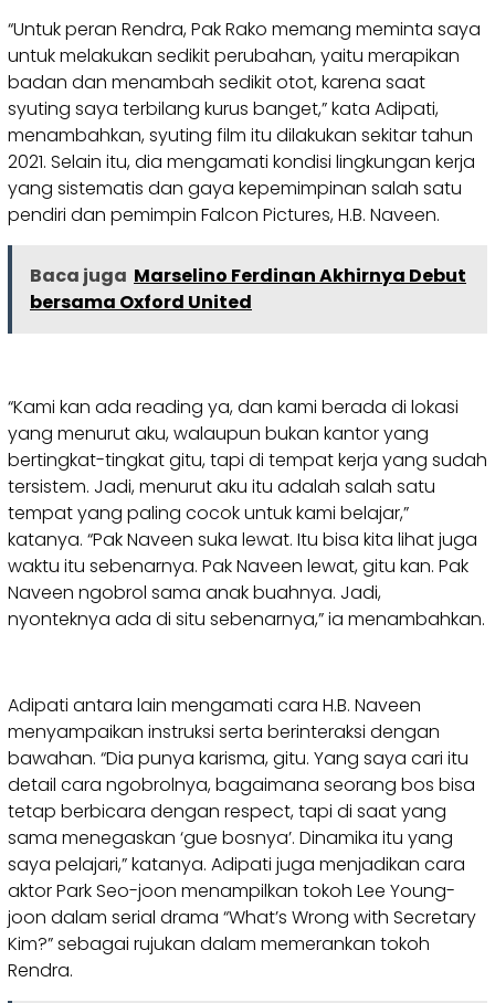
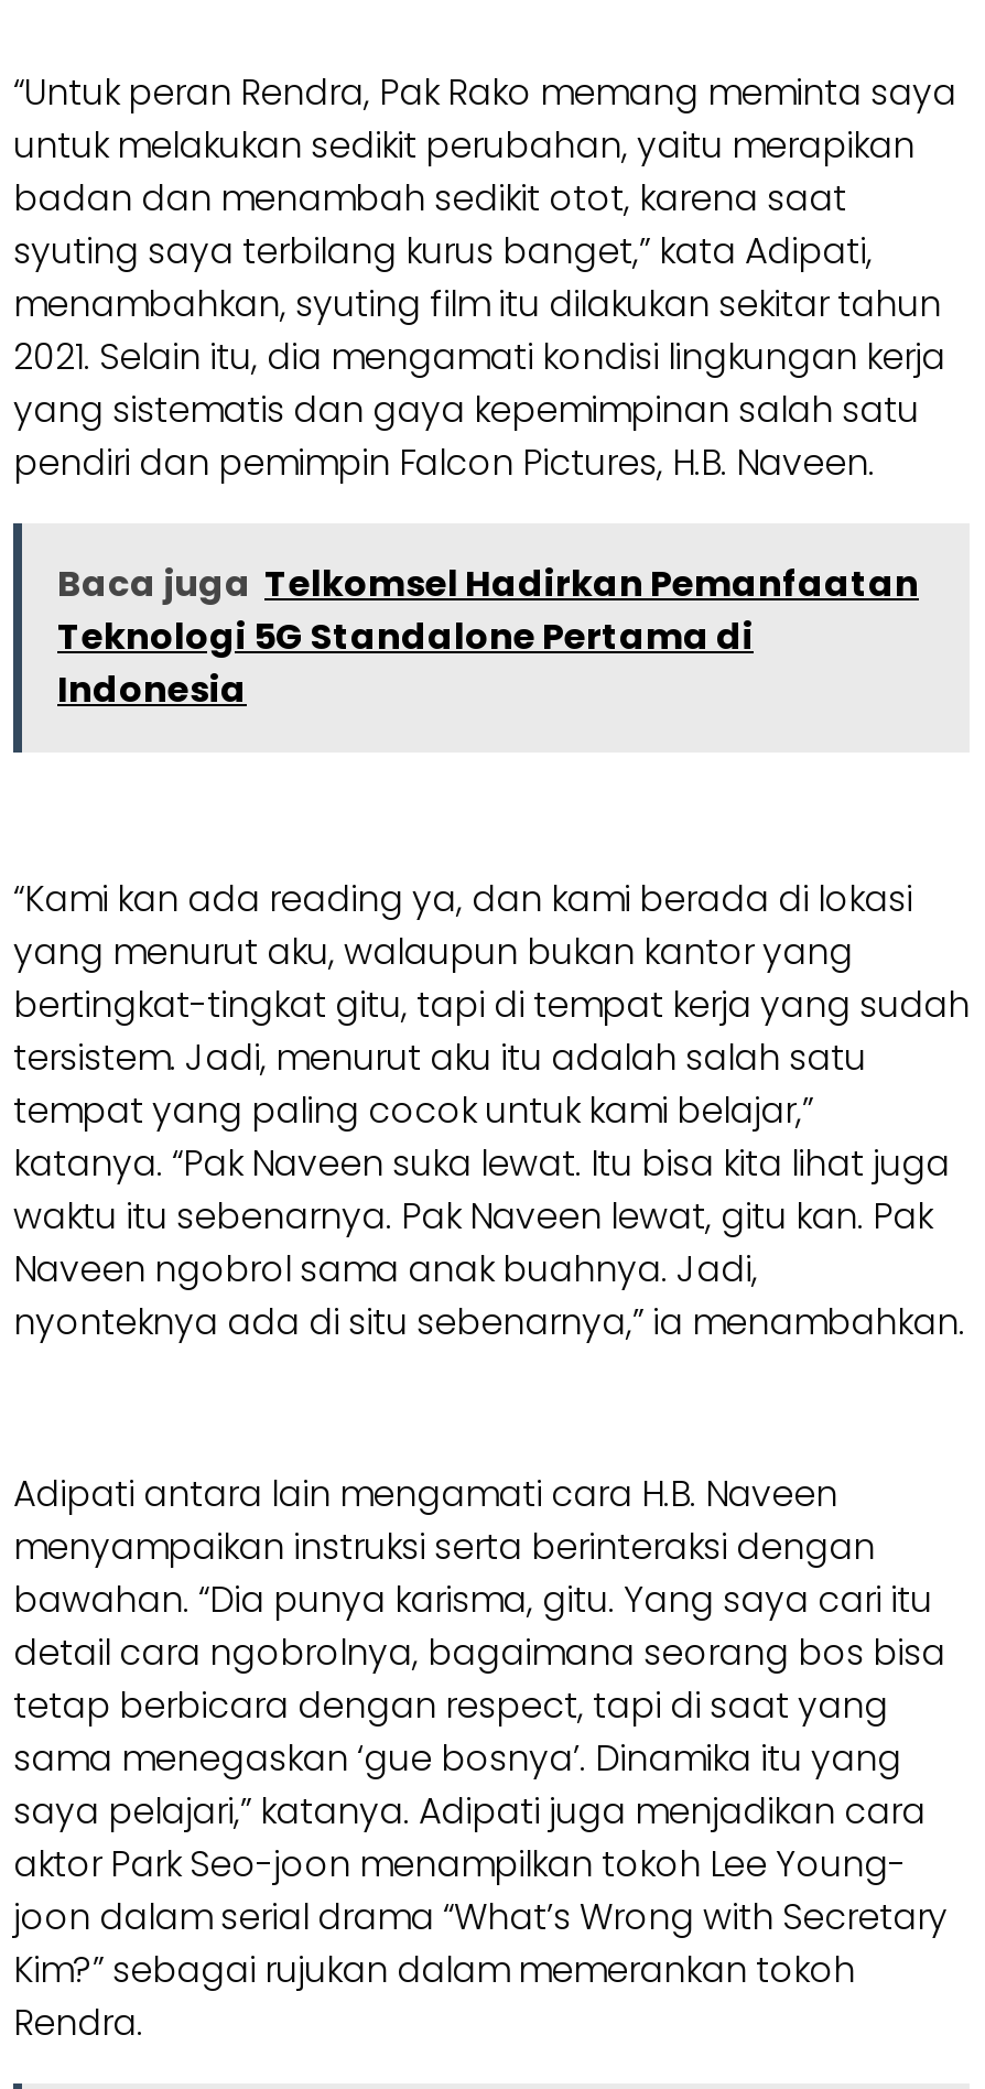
[30,263,466,315] Baca juga Marselino Ferdinan Akhirnya Debut | bersama Oxford United -> [57,559,919,716] Baca juga Telkomsel Hadirkan Pemanfaatan | Teknologi 5G Standalone Pertama di | Indonesia

